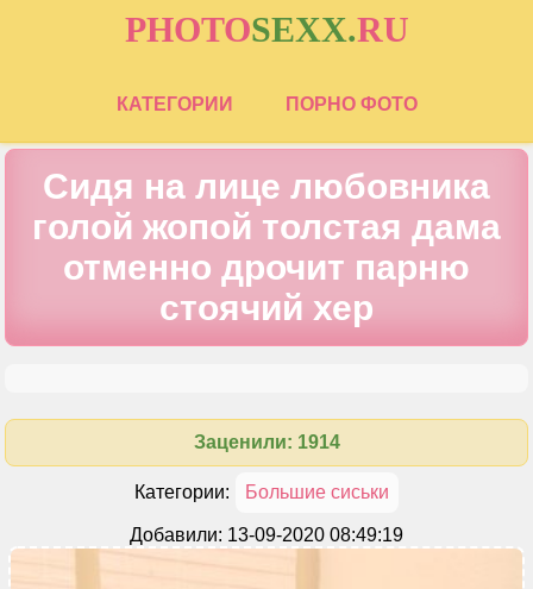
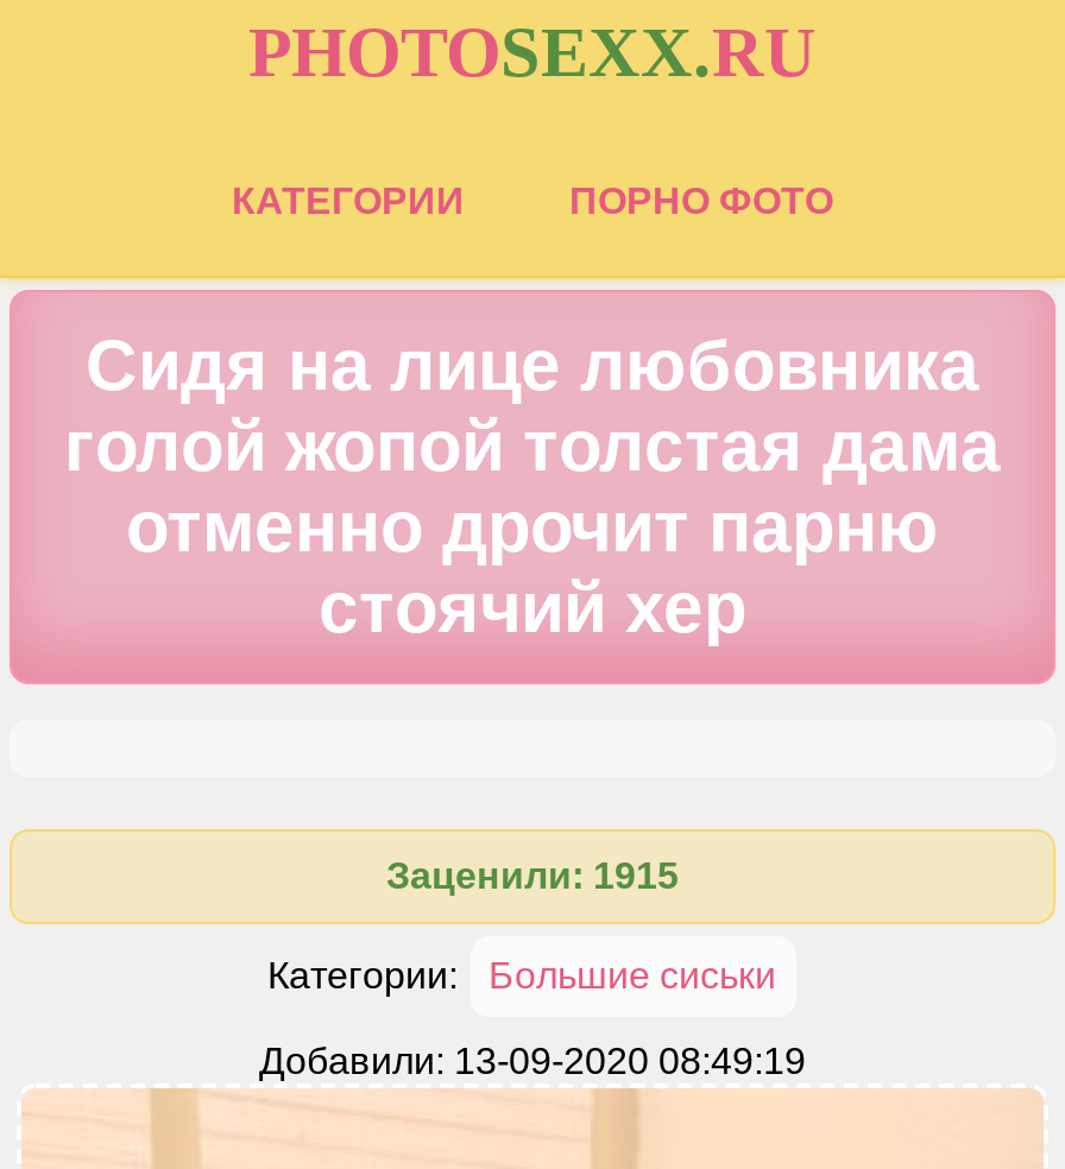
[193,432,340,452] Заценили: 1914 -> [386,855,679,896] Заценили: 1915

